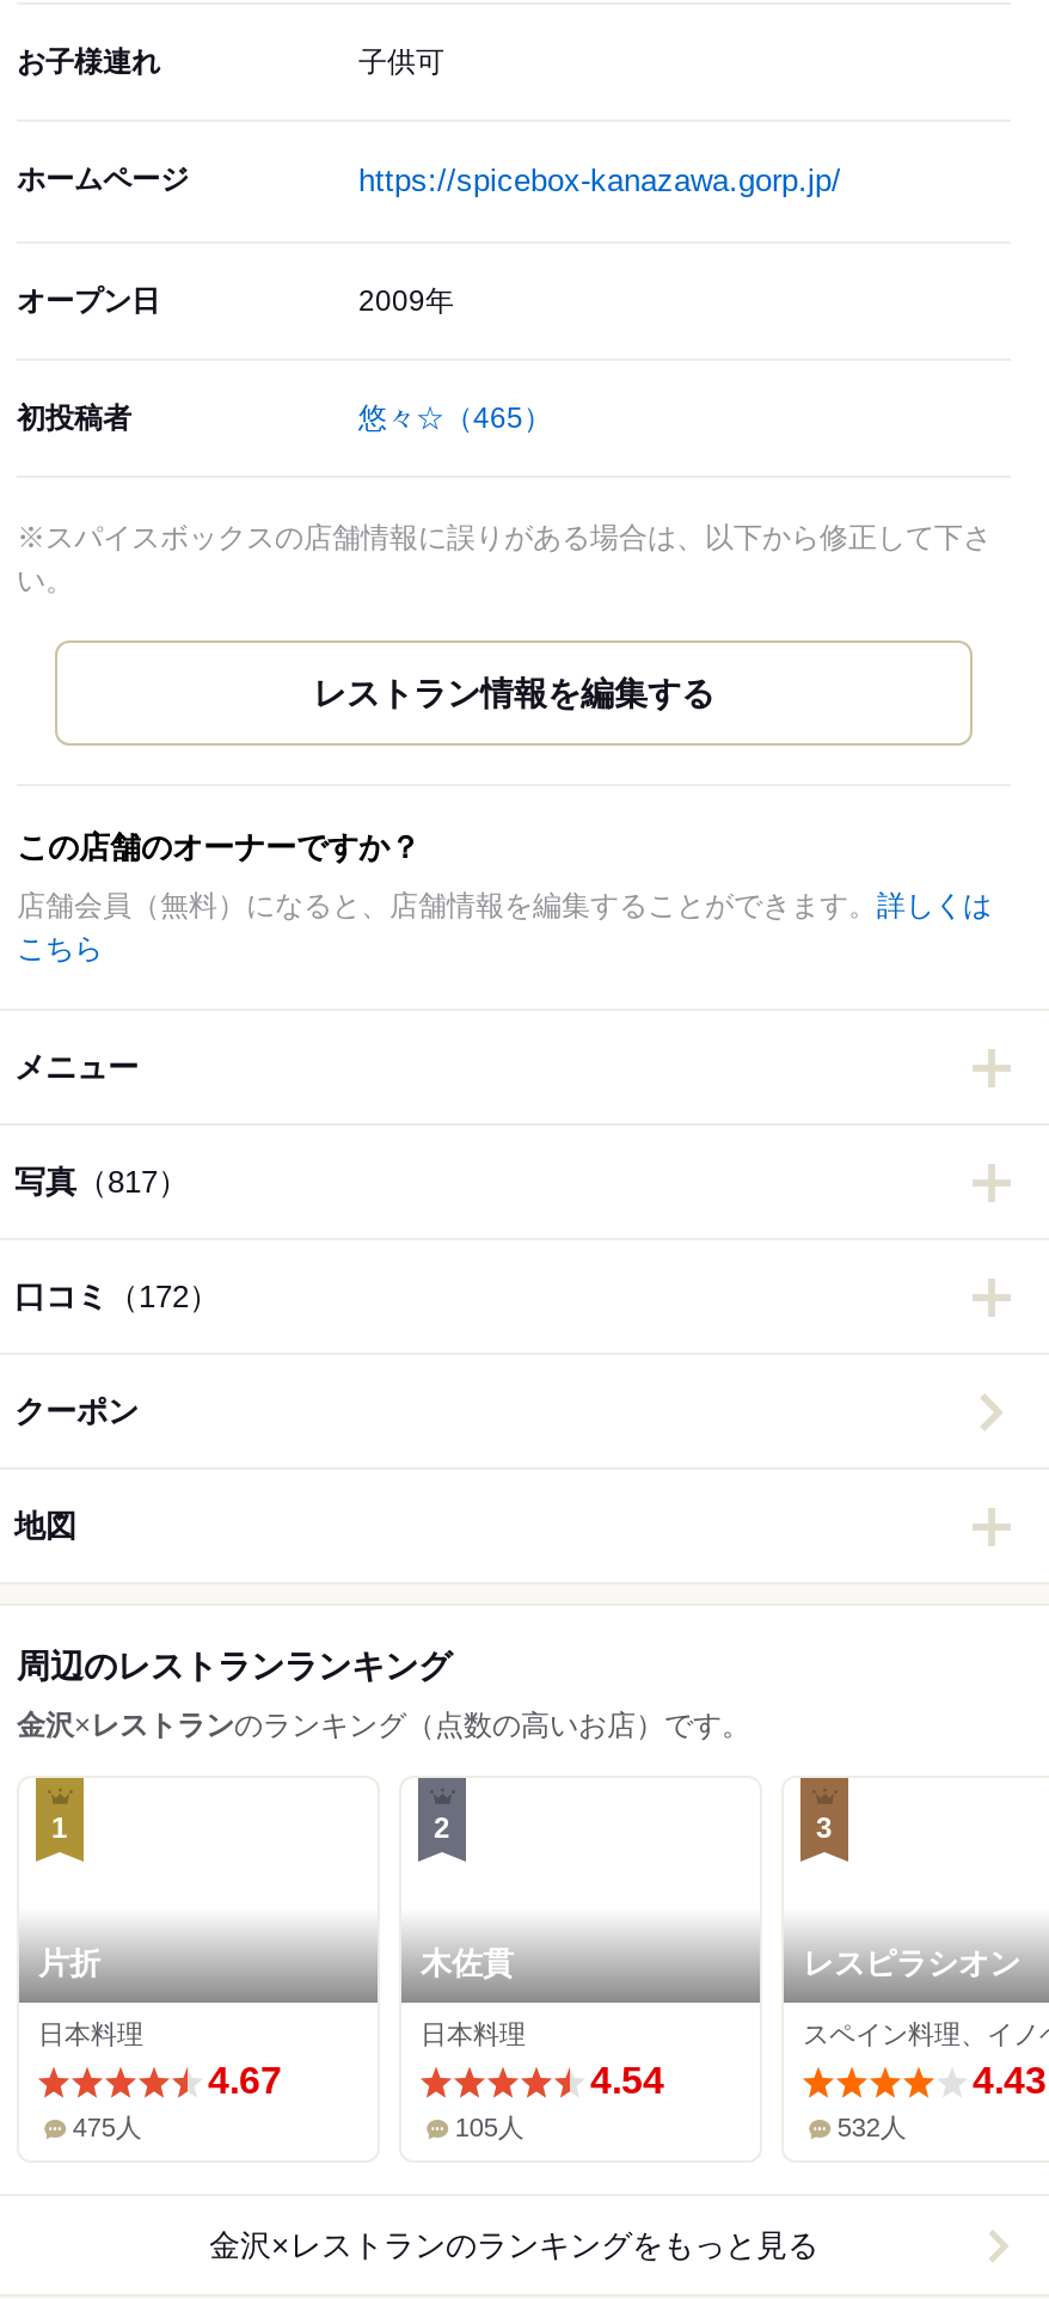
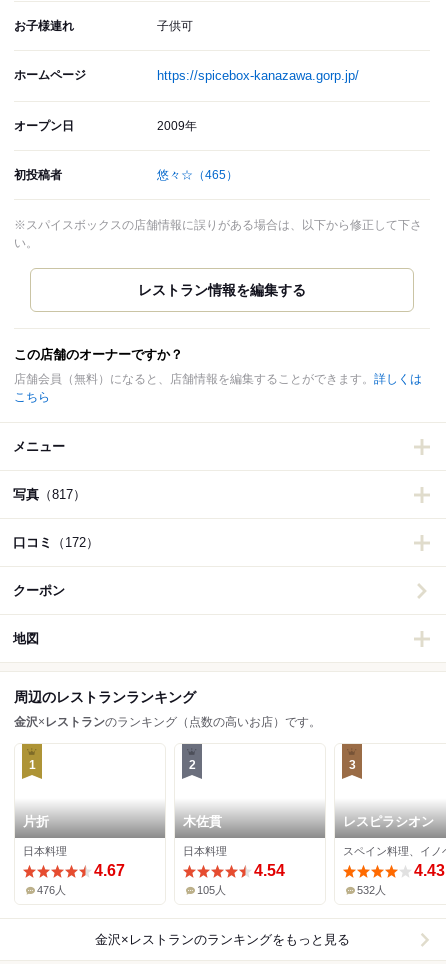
[73,2113,142,2142] 475人 -> [37,884,66,896] 476人

